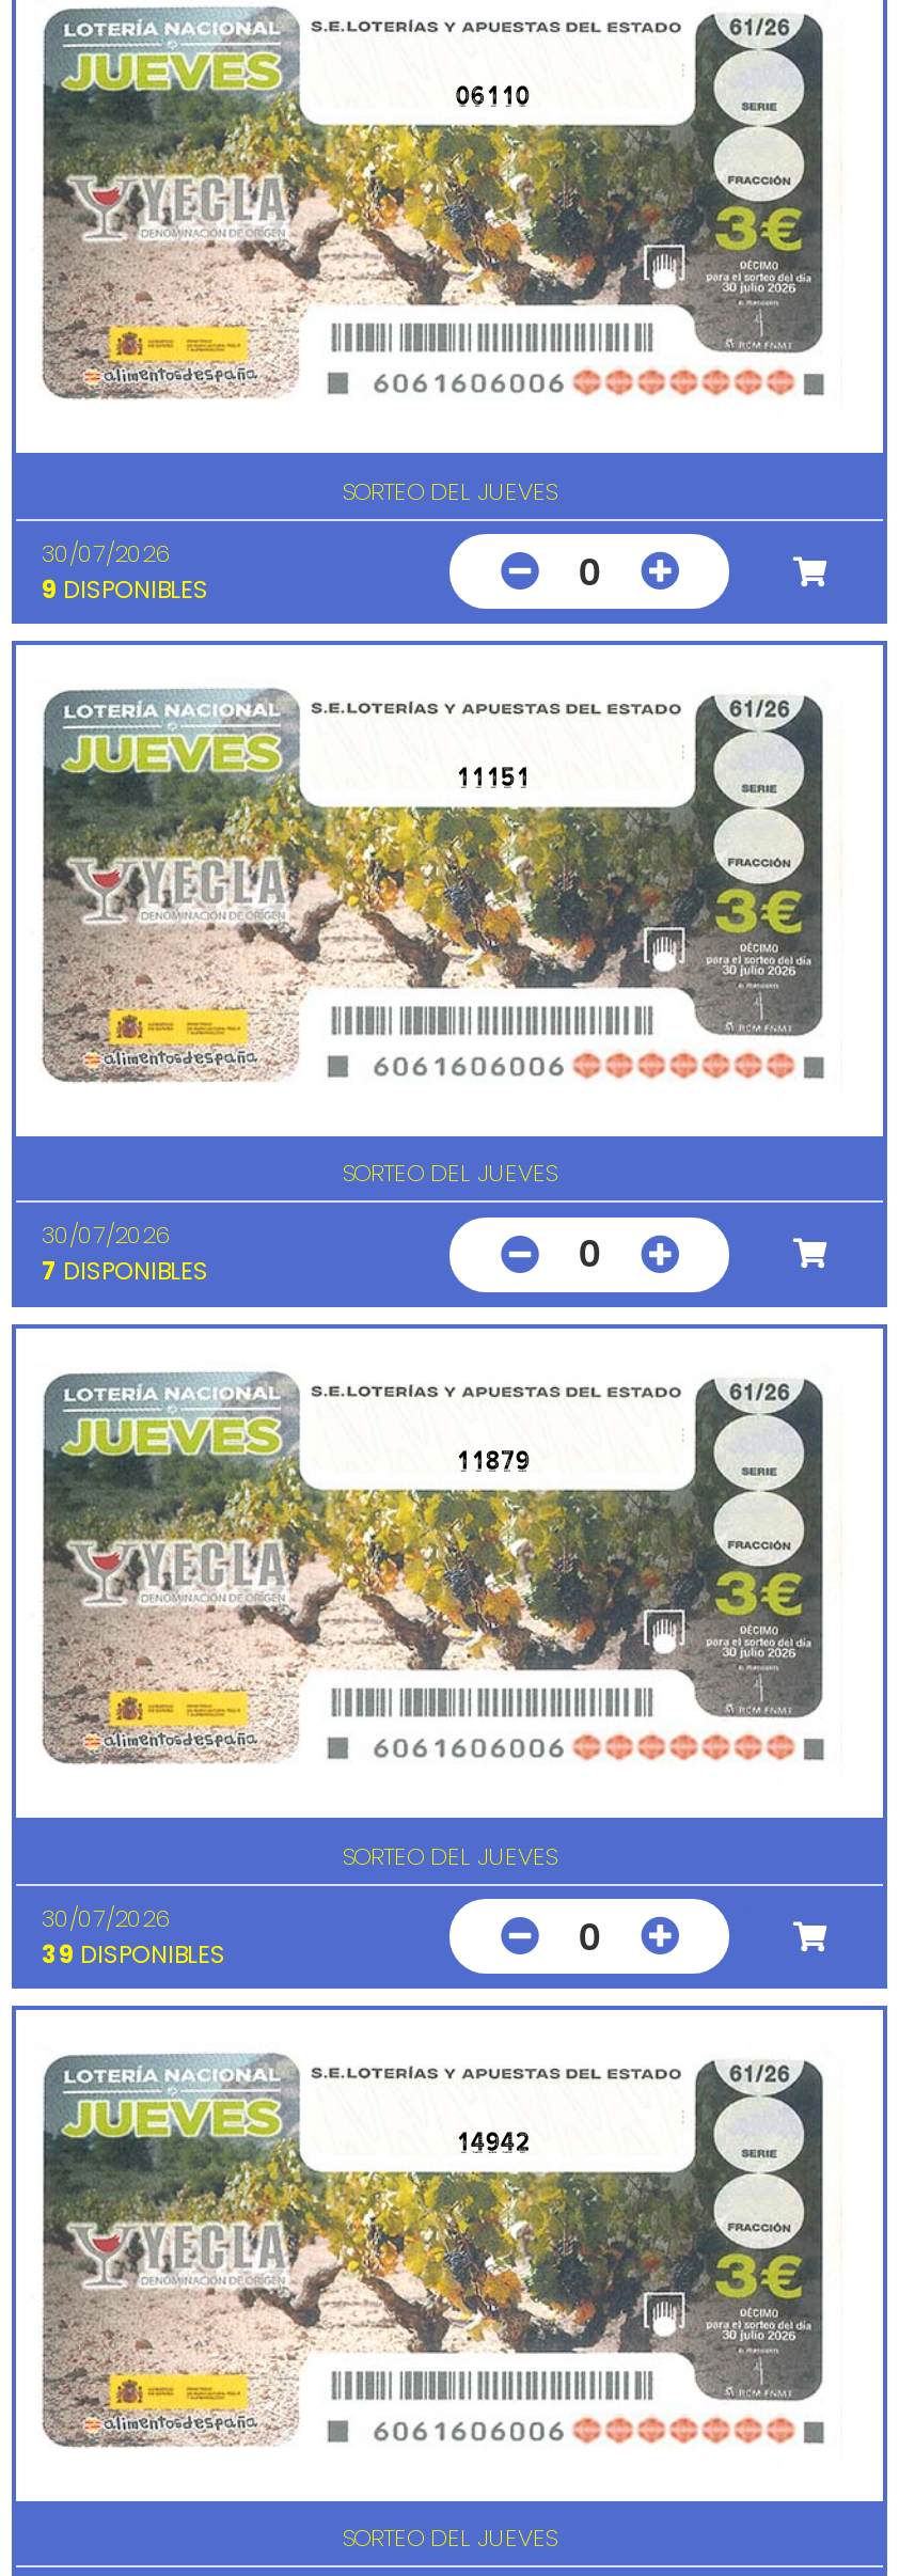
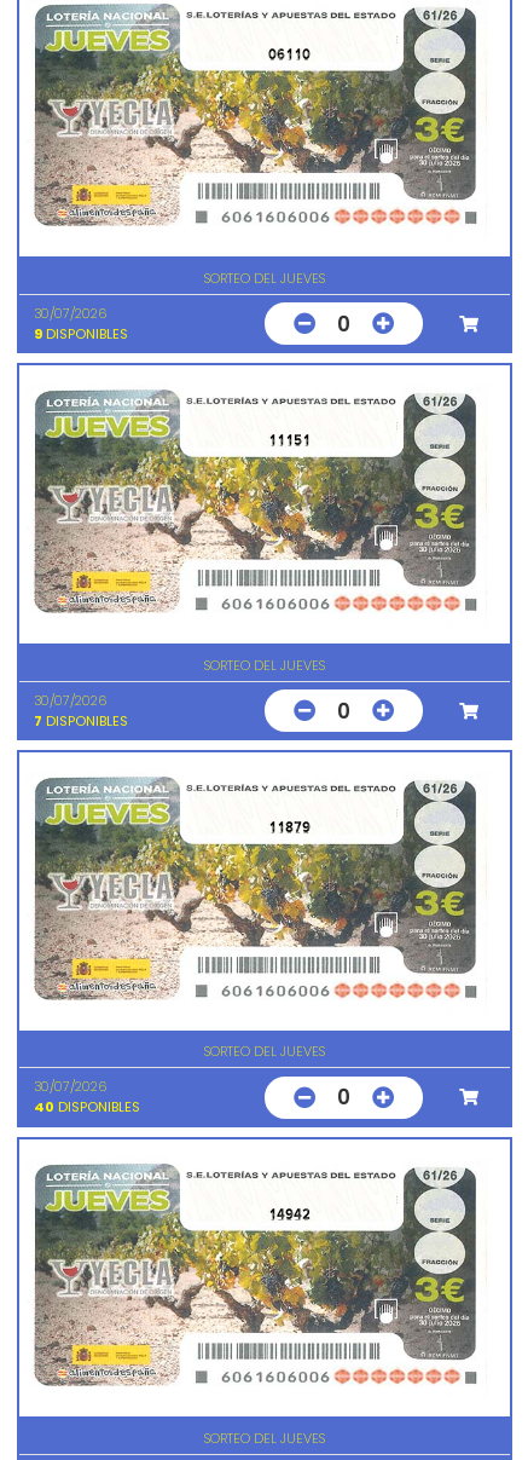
[42,1937,225,1972] 39 DISPONIBLES -> [34,1097,140,1116] 40 DISPONIBLES

